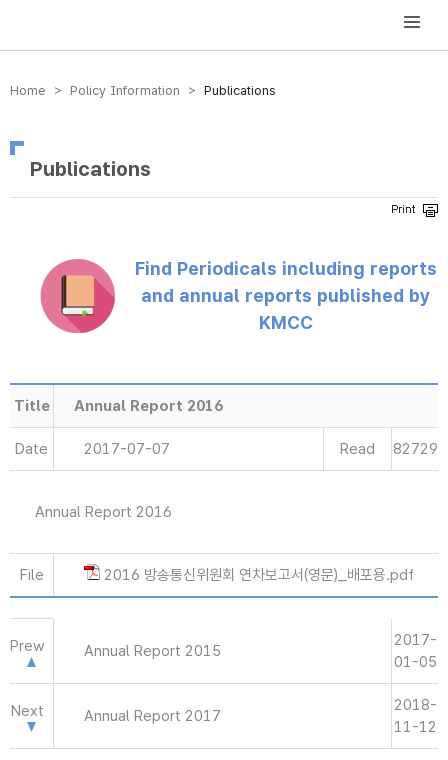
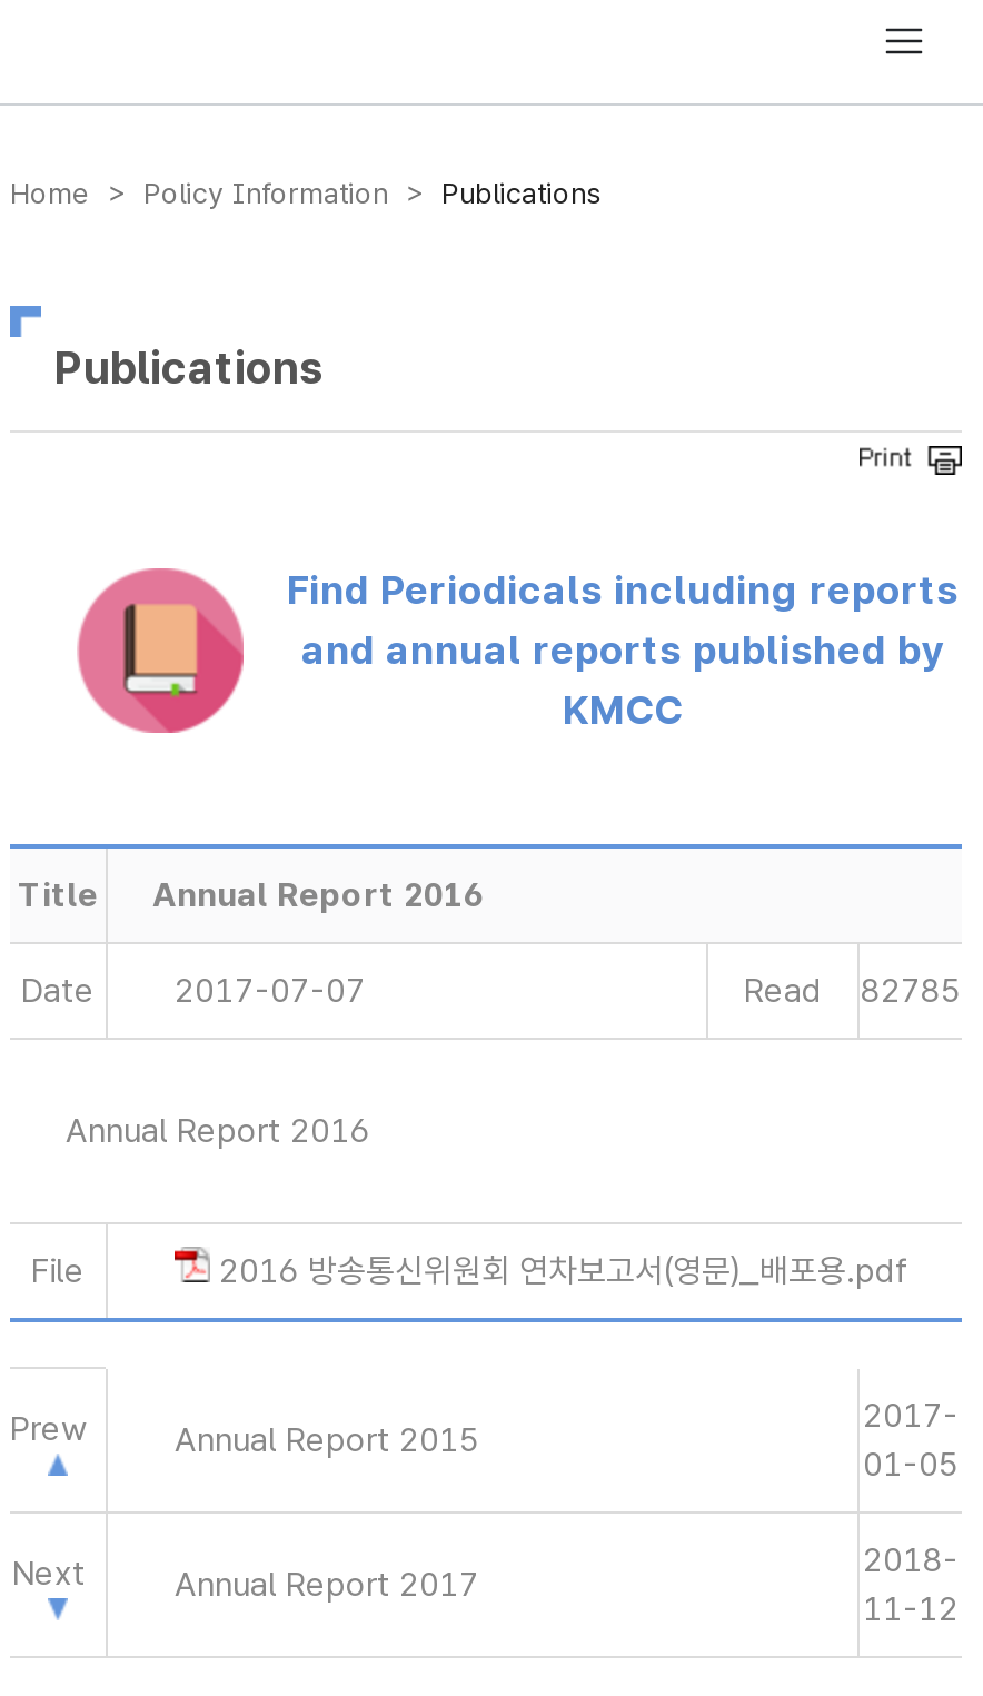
[340,440,437,458] Read 82729 -> [744,971,961,1011] Read 82785

